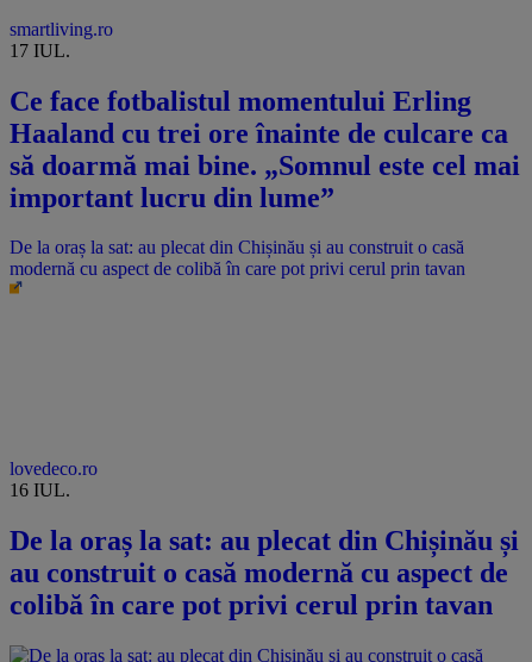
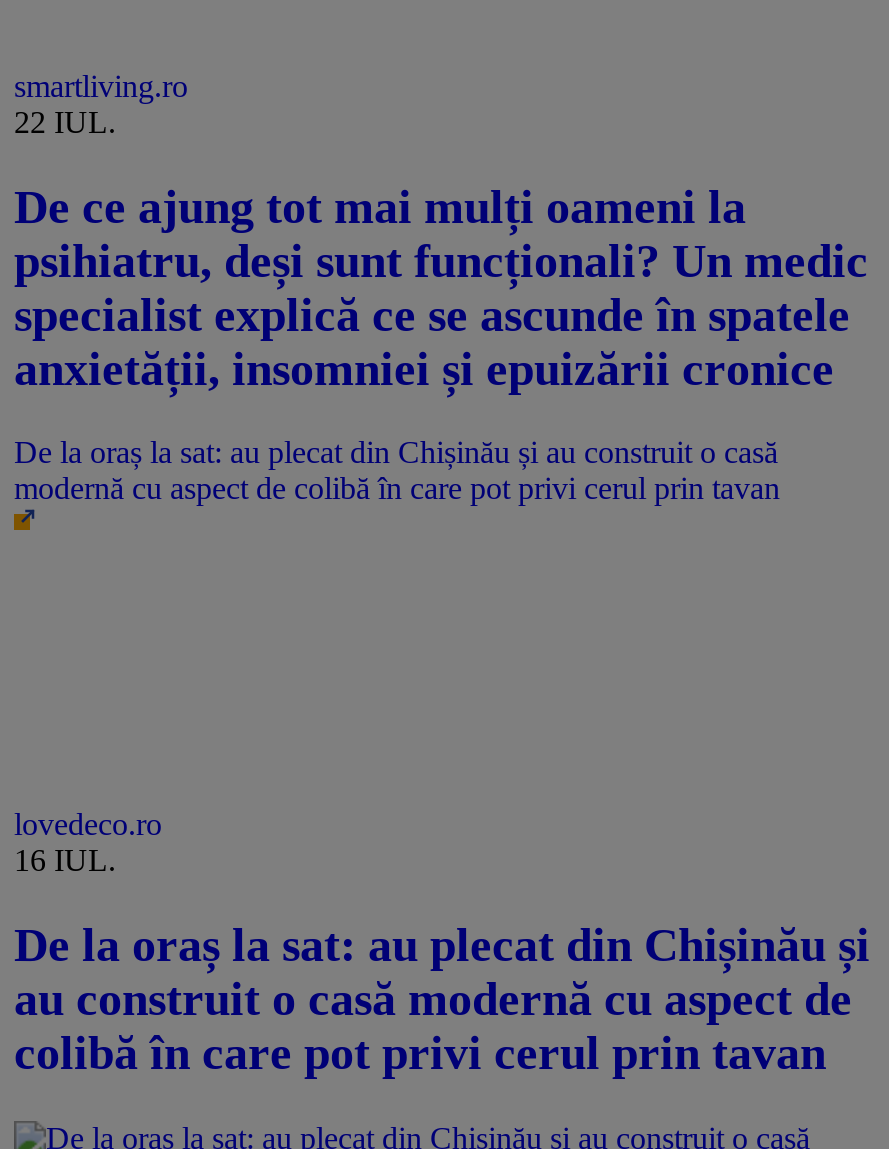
[10,40,70,60] 17 IUL. -> [14,104,116,138] 22 IUL.
[10,85,520,213] Ce face fotbalistul momentului Erling | Haaland cu trei ore înainte de culcare ca | să doarmă mai bine. „Somnul este cel mai | important lucru din lume” -> [14,180,868,394] De ce ajung tot mai mulți oameni la | psihiatru, deși sunt funcționali? Un medic | specialist explică ce se ascunde în spatele | anxietății, insomniei și epuizării cronice

